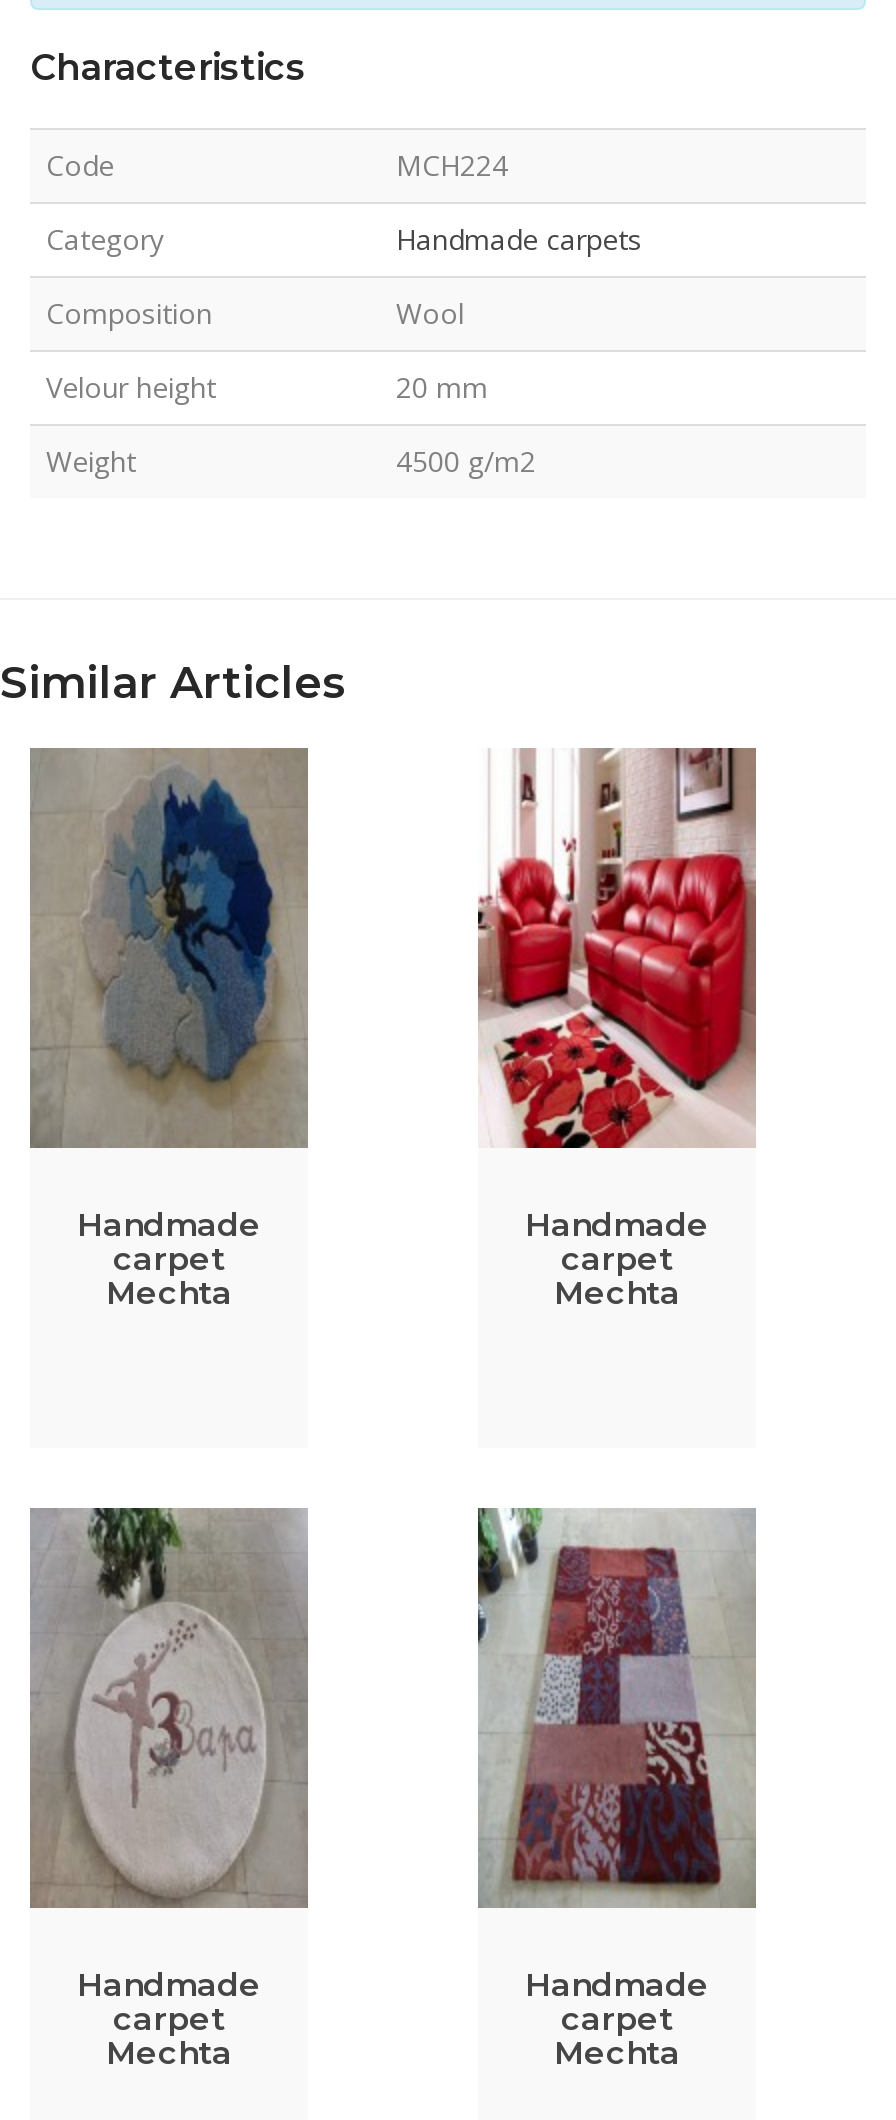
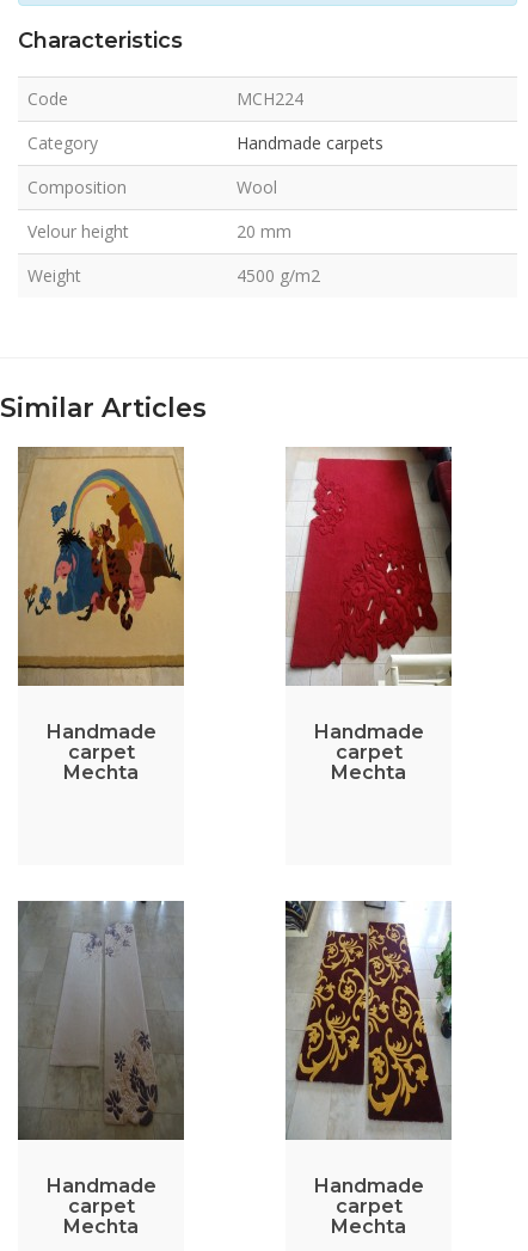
[30,748,308,1146] [image] -> [18,447,185,686] [image]
[476,746,758,1150] [image] -> [286,447,453,686] [image]
[30,1506,308,1908] [image] -> [18,901,183,1140] [image]
[476,1508,756,1898] [image] -> [286,900,452,1132] [image]

